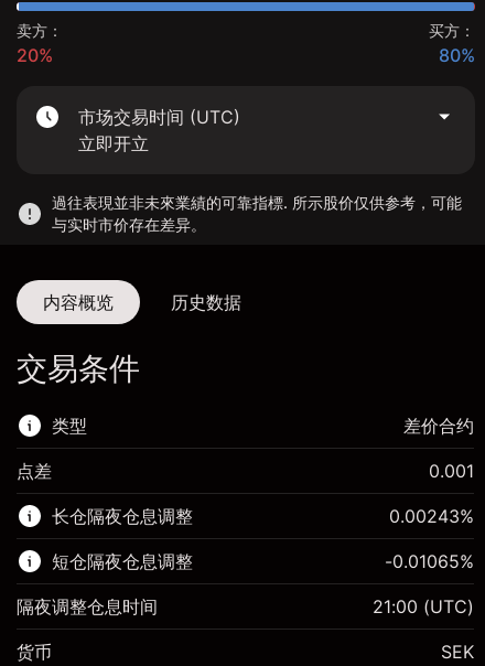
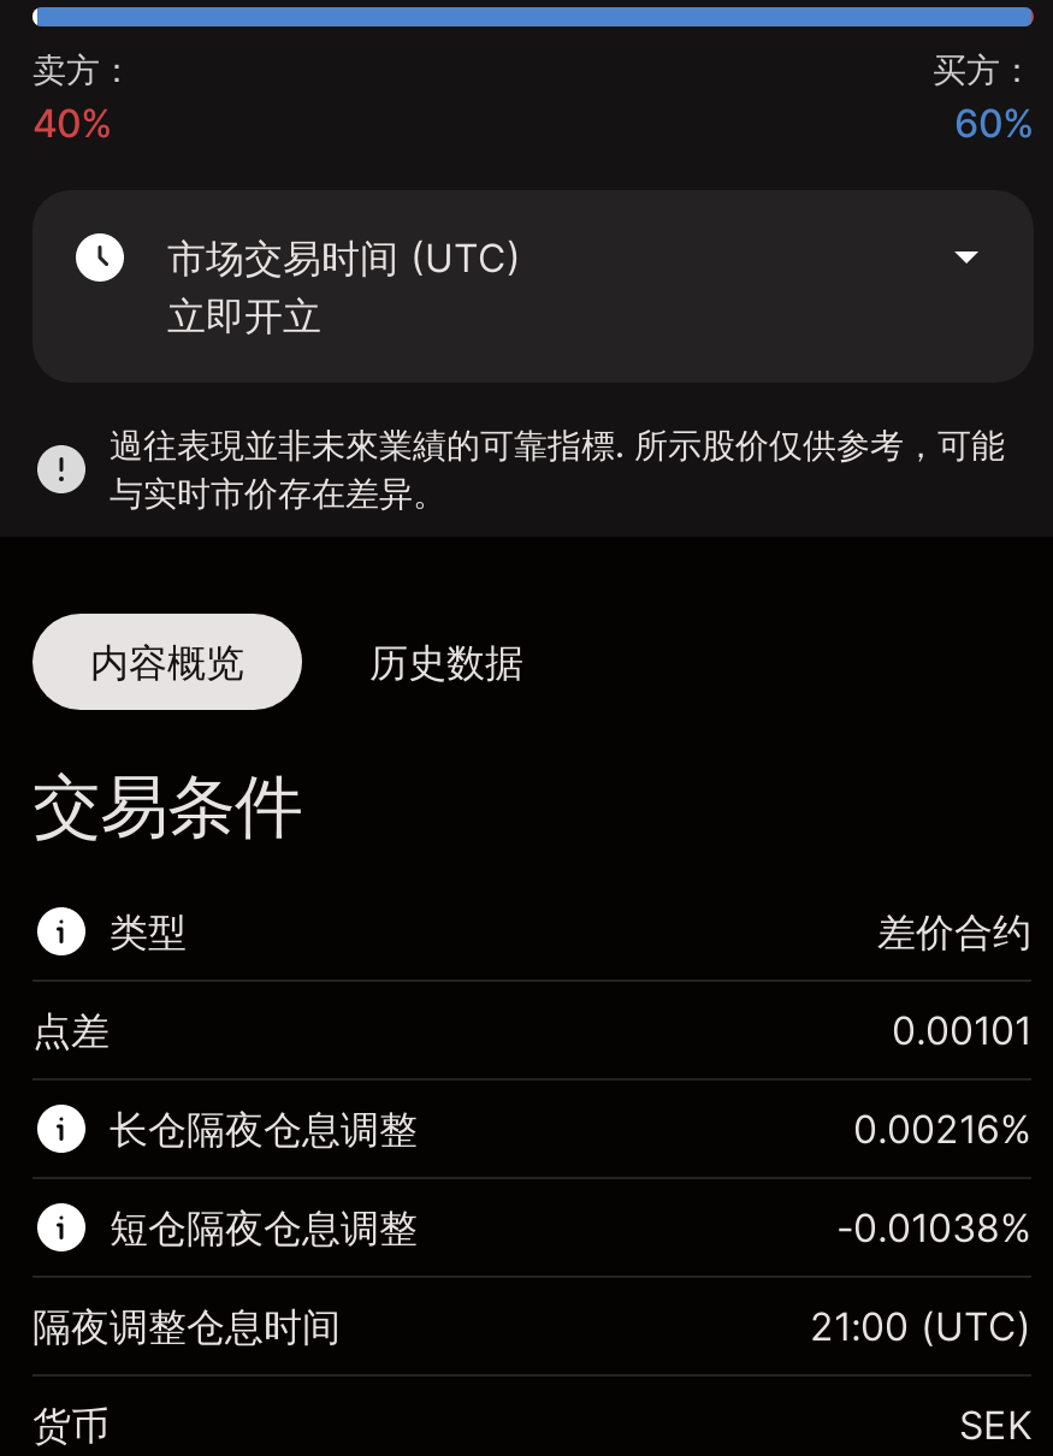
[17,44,53,66] 20% -> [32,99,112,147] 40%
[439,44,475,66] 80% -> [954,99,1034,147] 60%
[429,460,474,482] 0.001 -> [892,1006,1031,1054] 0.00101
[389,505,474,527] 0.00243% -> [853,1105,1031,1153] 0.00216%
[385,550,474,572] -0.01065% -> [836,1203,1031,1251] -0.01038%

